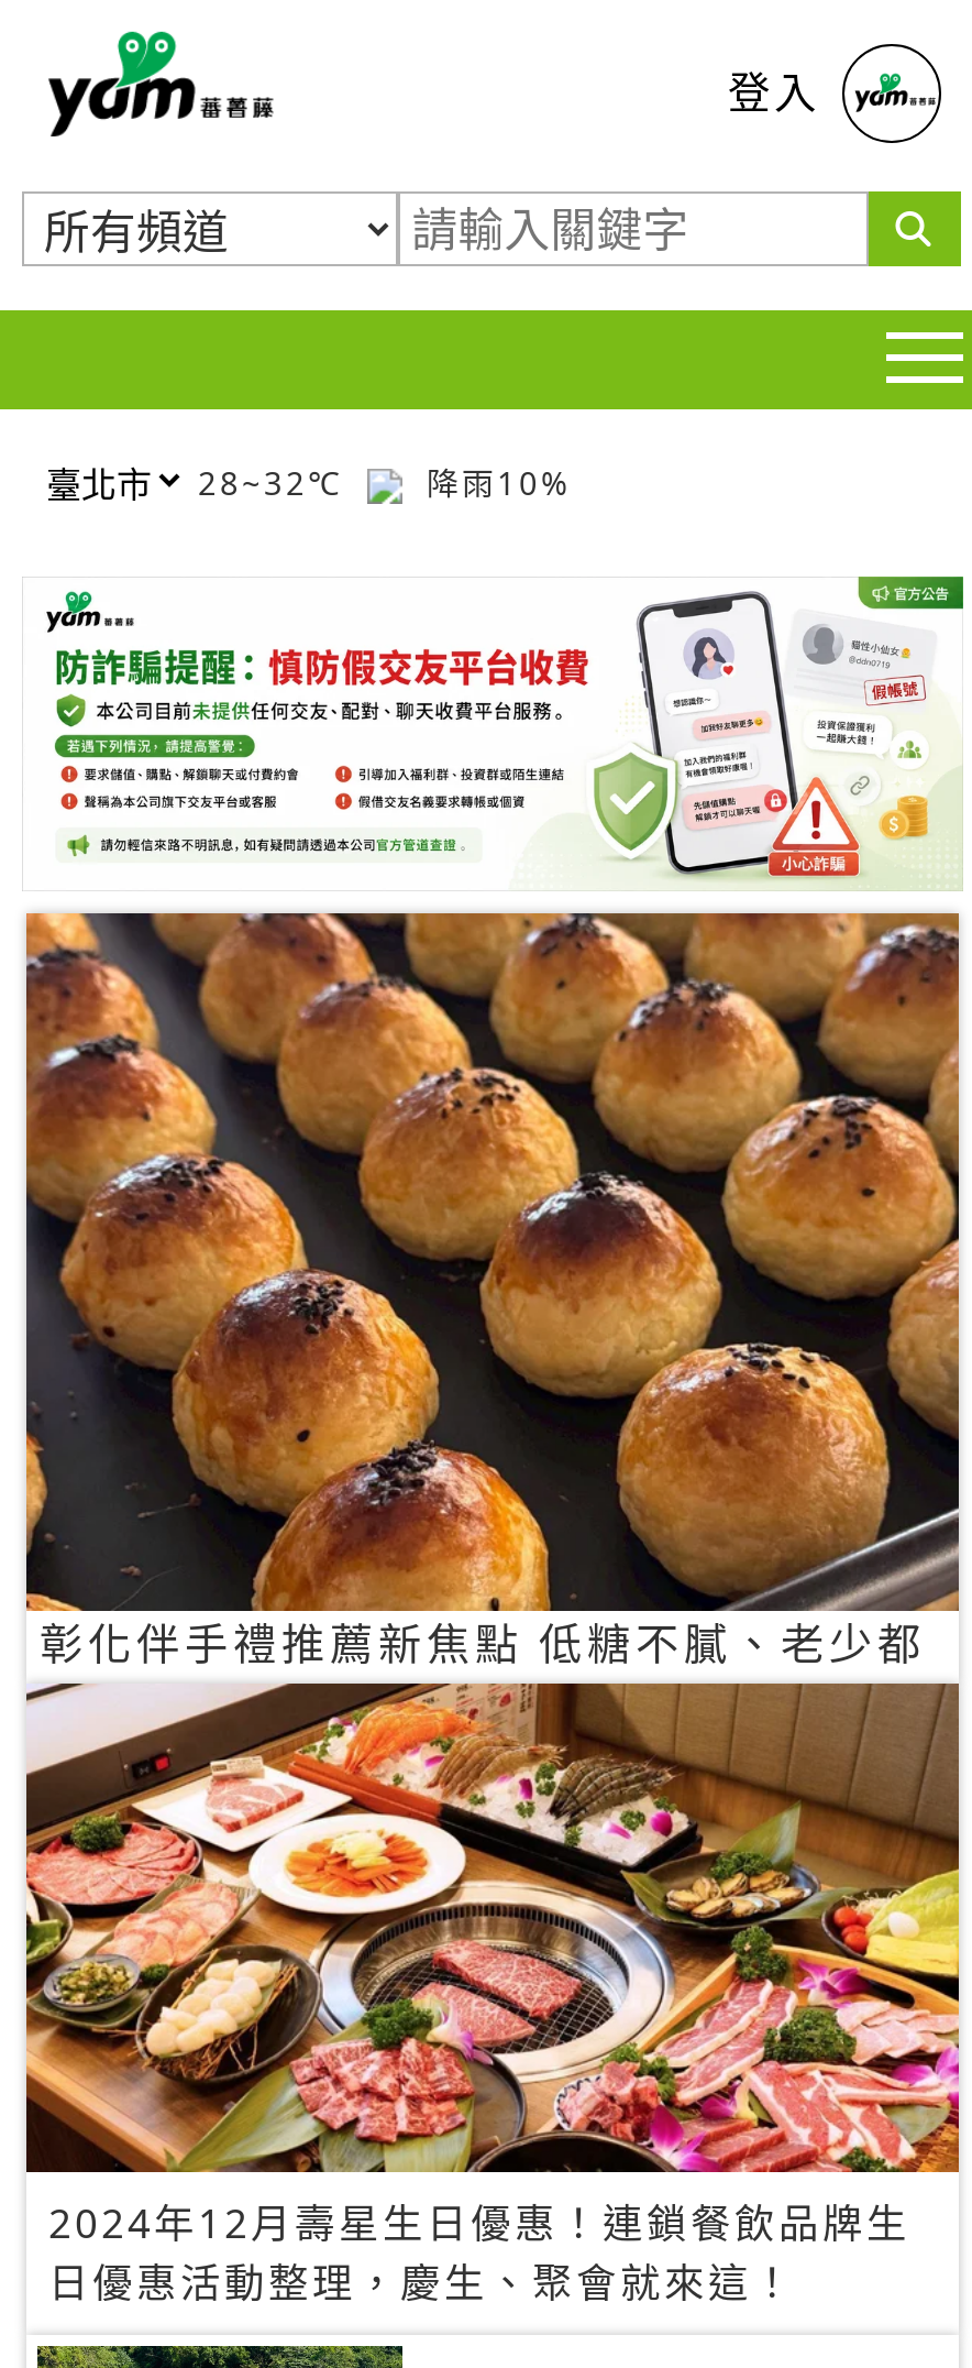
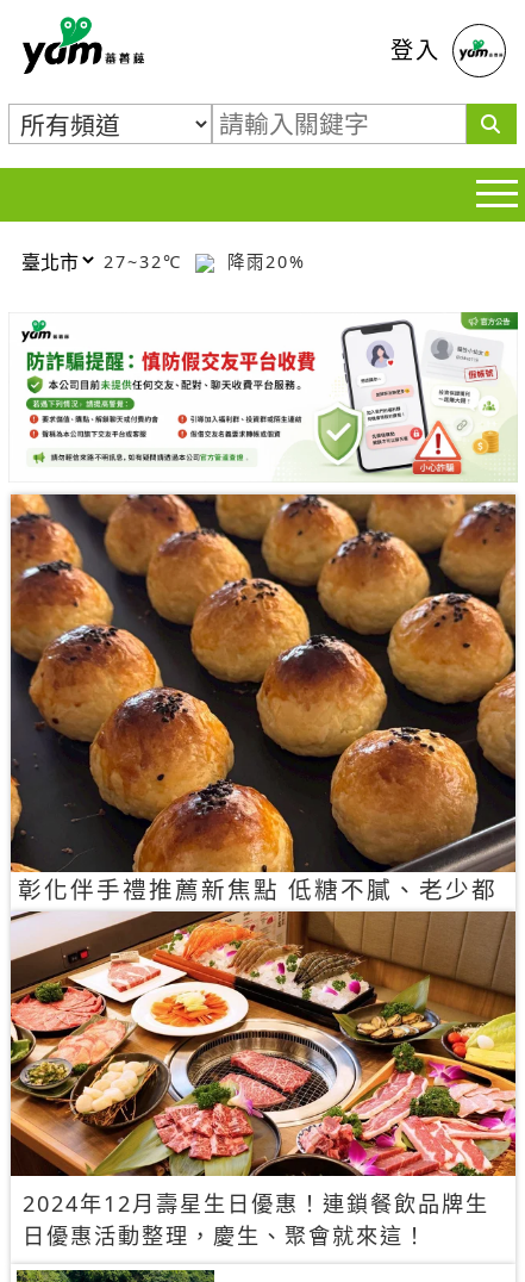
[198,461,356,503] 28~32℃ -> [104,250,189,272] 27~32℃
[413,461,572,503] 降雨10% -> [220,250,306,272] 降雨20%

